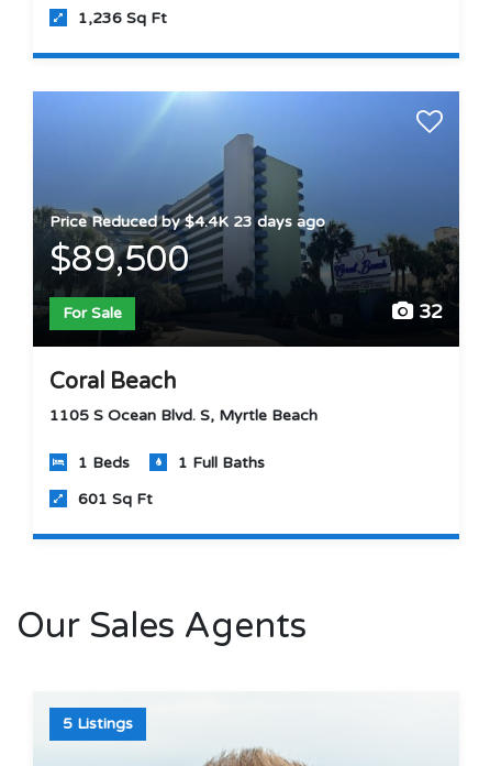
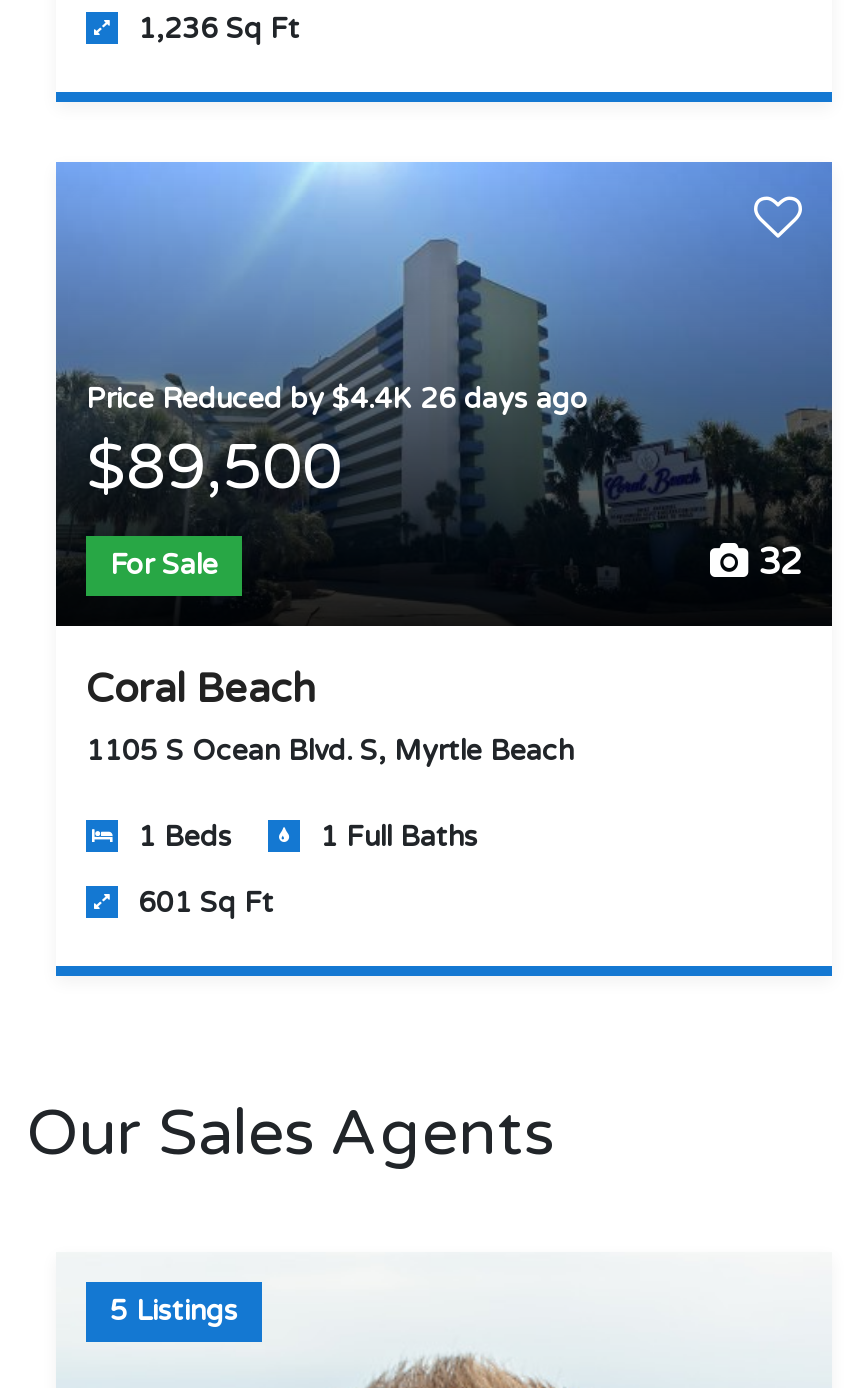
[49,213,325,232] Price Reduced by $4.4K 23 days ago -> [86,383,588,417] Price Reduced by $4.4K 26 days ago

